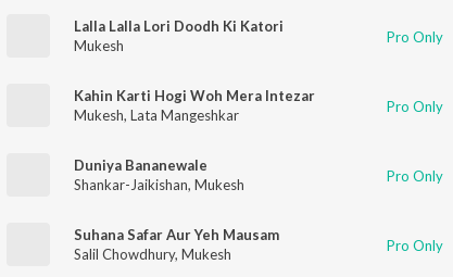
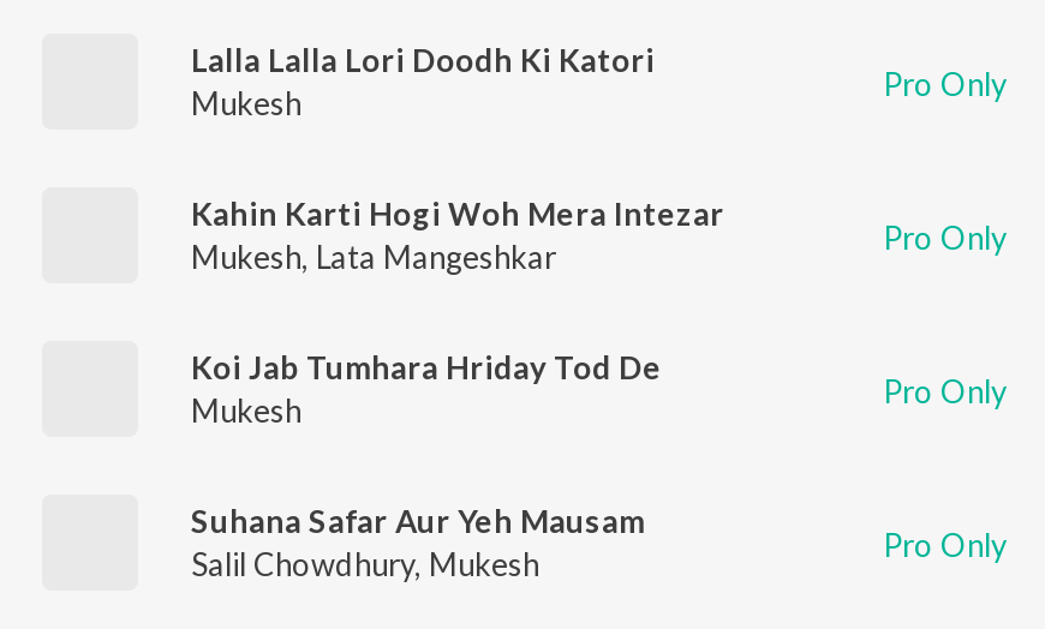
[74,156,244,193] Duniya Bananewale | Shankar-Jaikishan, Mukesh -> [191,347,662,429] Koi Jab Tumhara Hriday Tod De | Mukesh

